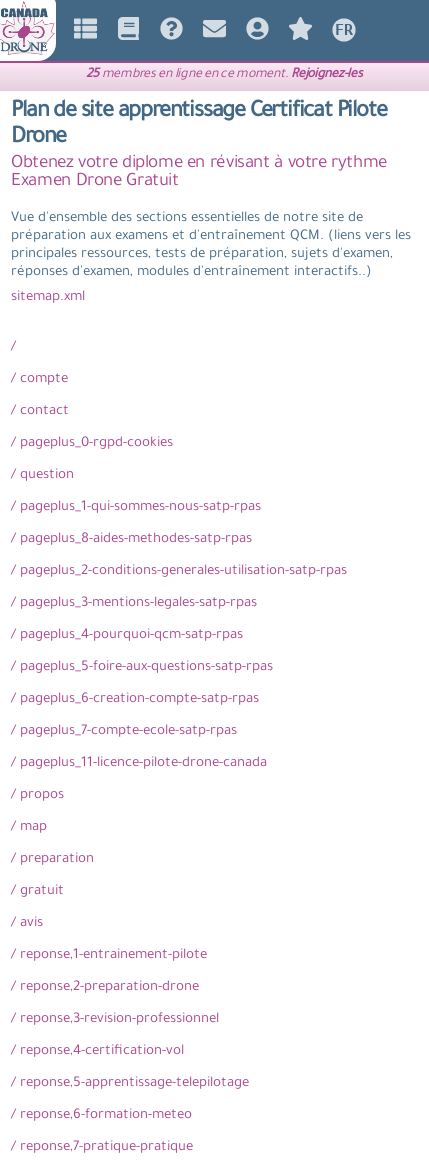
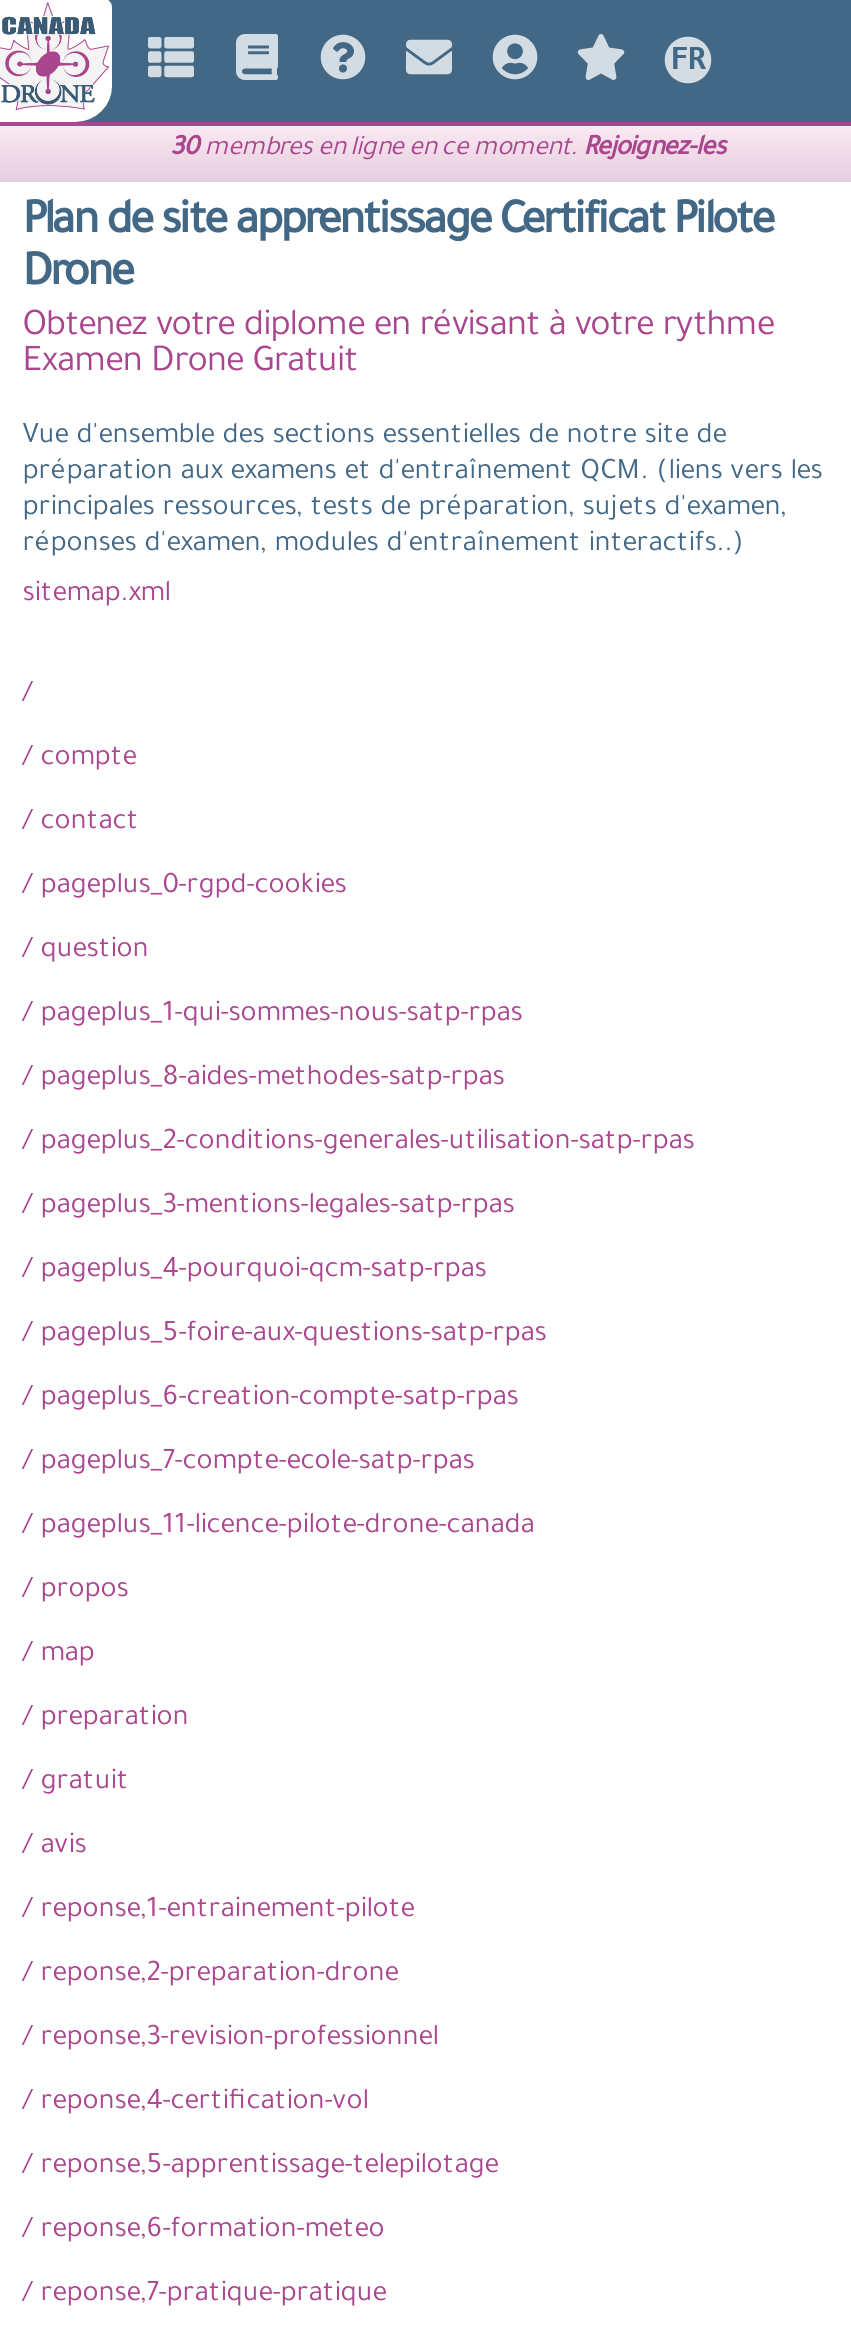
[86,68,362,82] 25 membres en ligne en ce moment. Rejoignez-les -> [170,136,726,164] 30 membres en ligne en ce moment. Rejoignez-les

